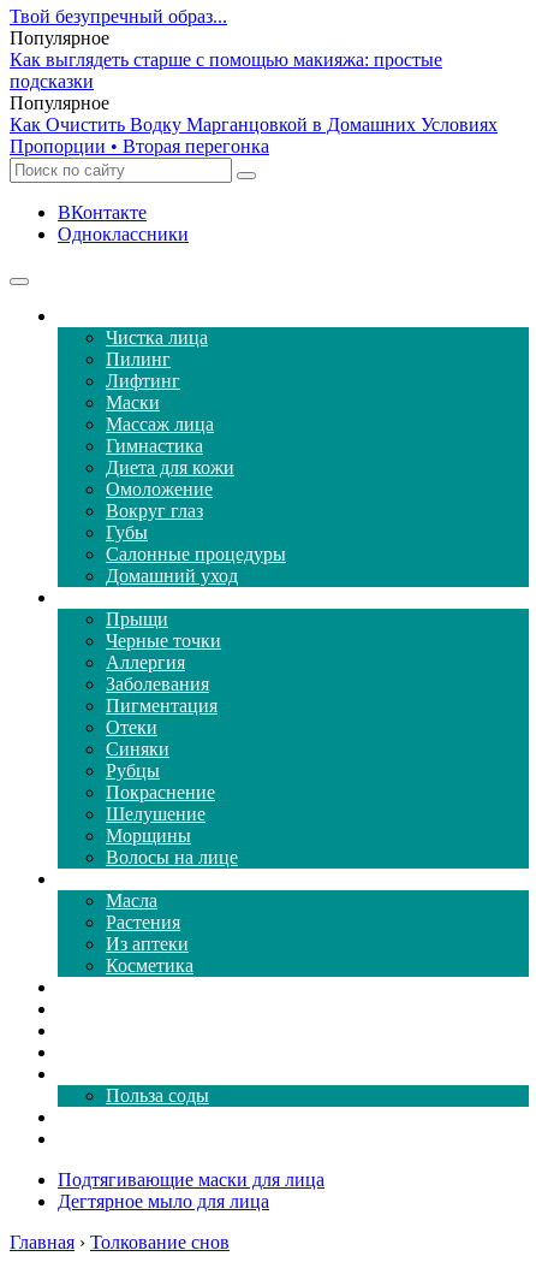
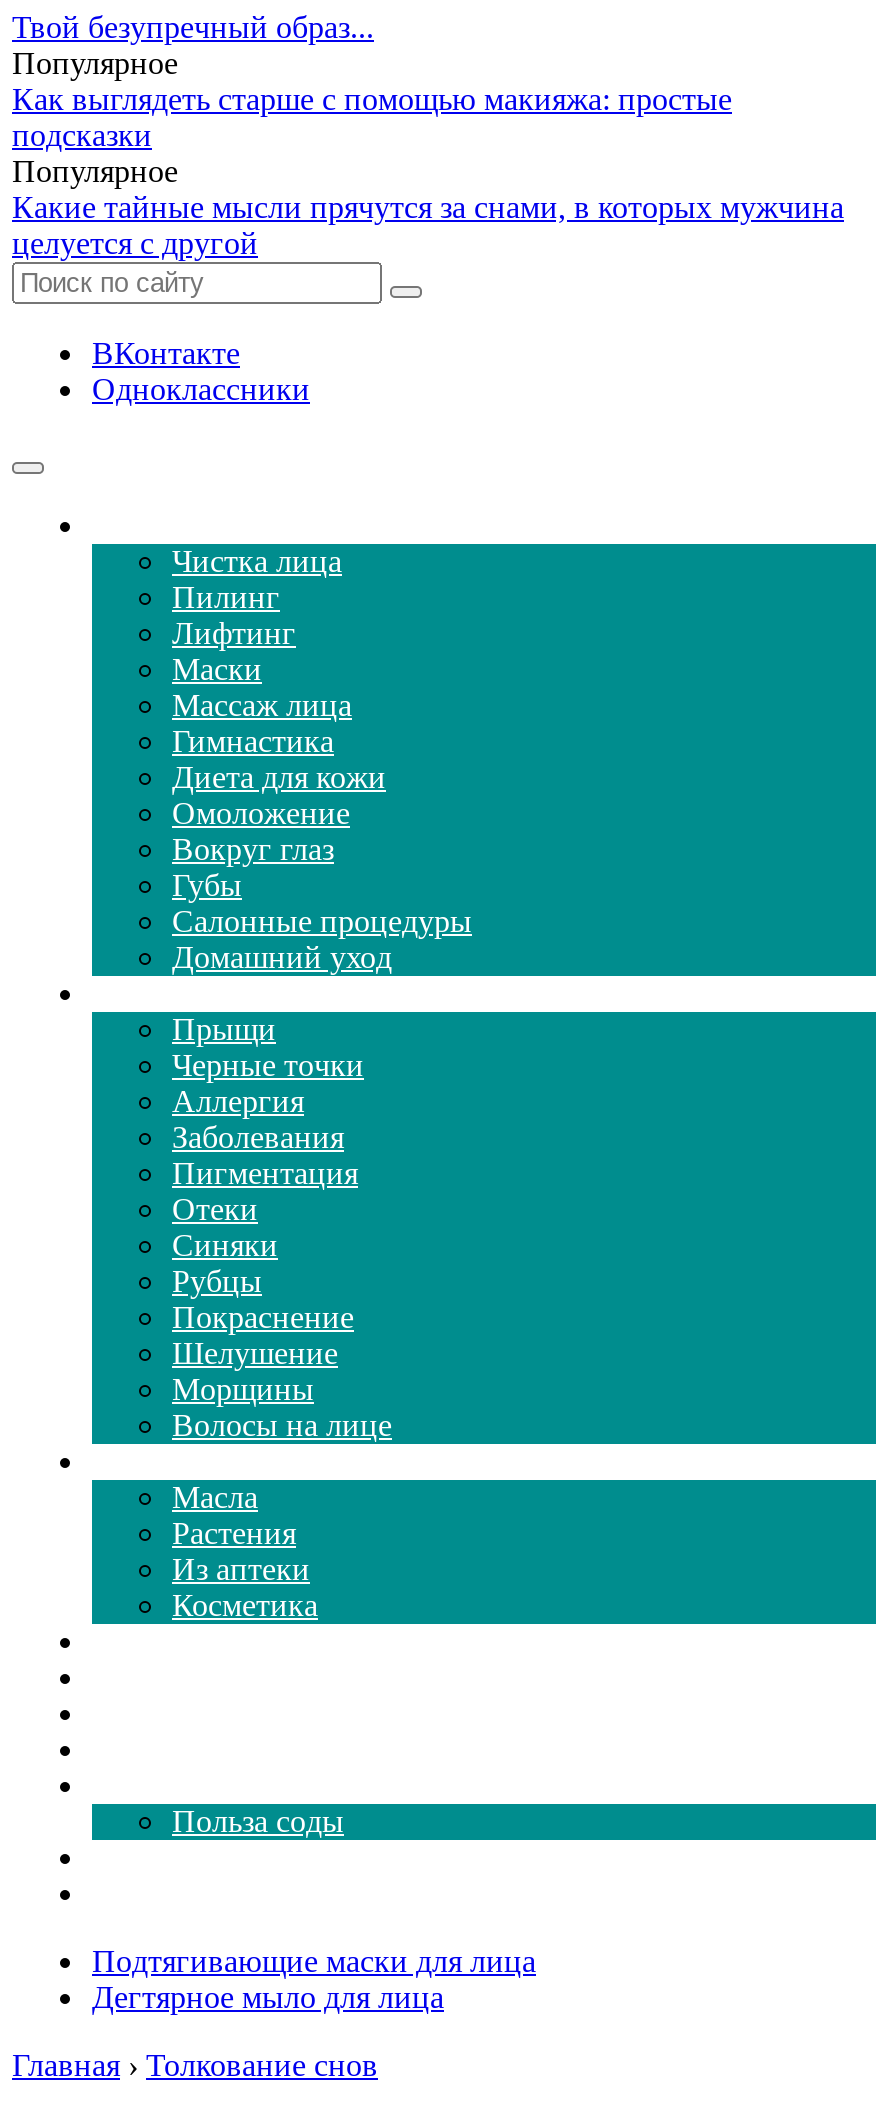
[10,114,498,156] Как Очистить Водку Марганцовкой в Домашних Условиях | Пропорции • Вторая перегонка -> [12,190,844,260] Какие тайные мысли прячутся за снами, в которых мужчина | целуется с другой

